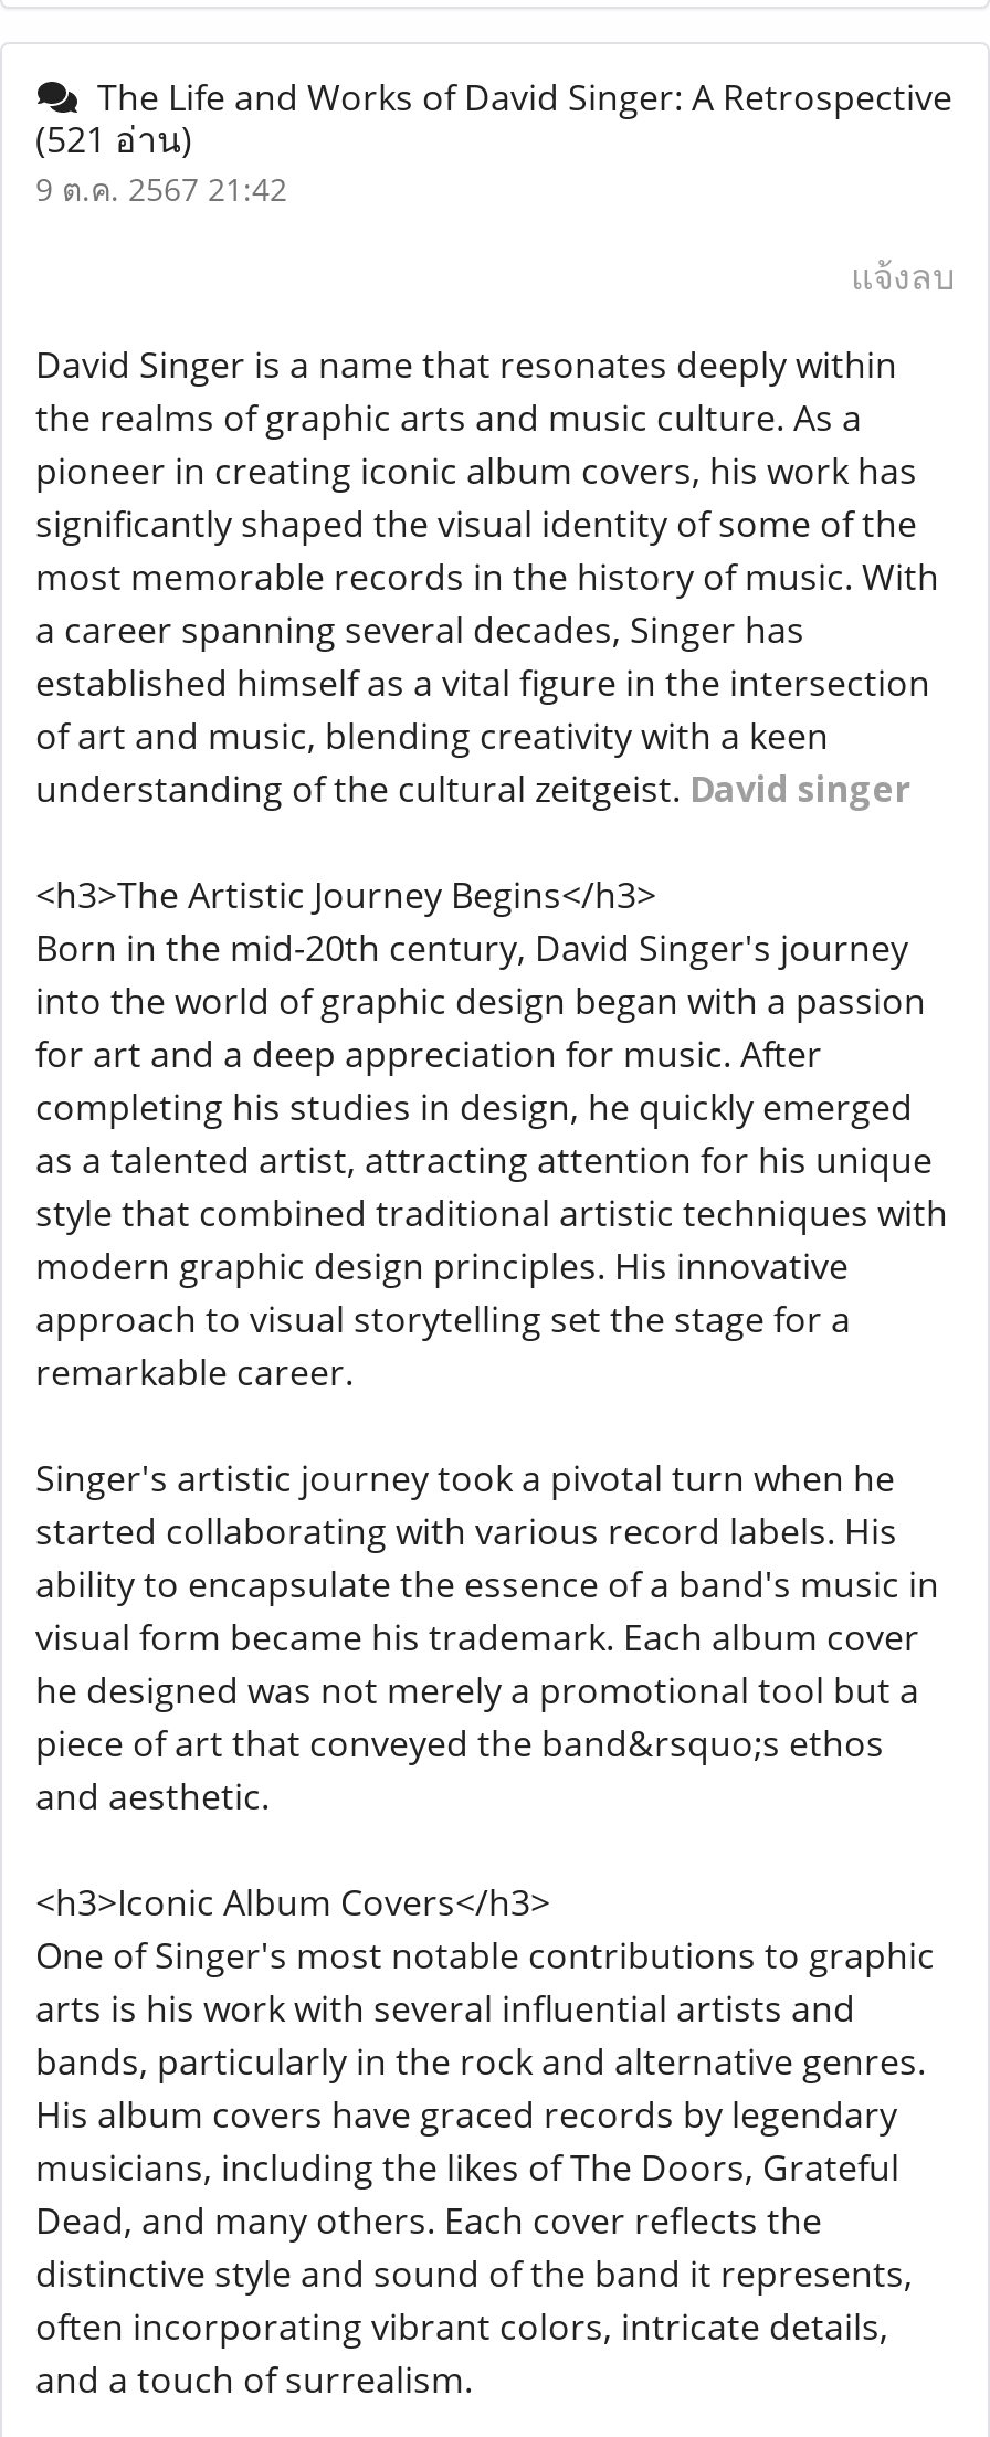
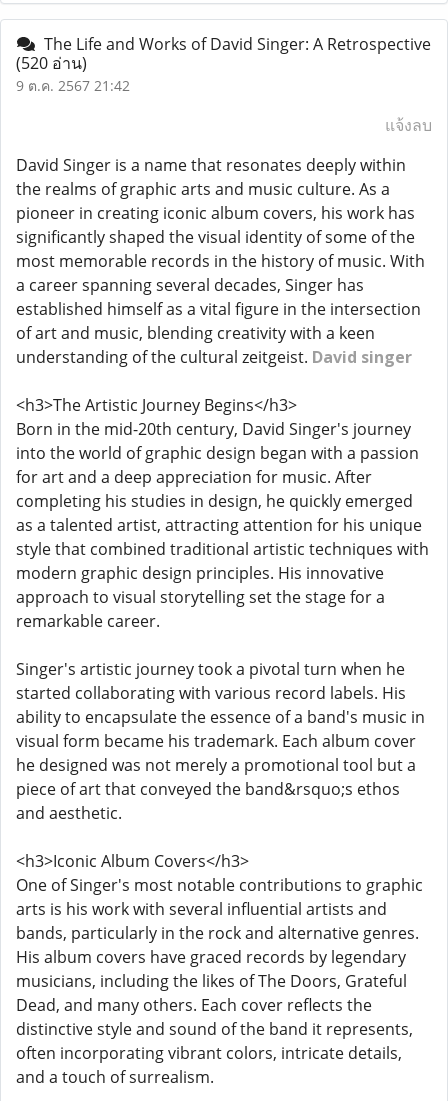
[35,115,192,163] (521 อ่าน) -> [16,52,87,74] (520 อ่าน)

